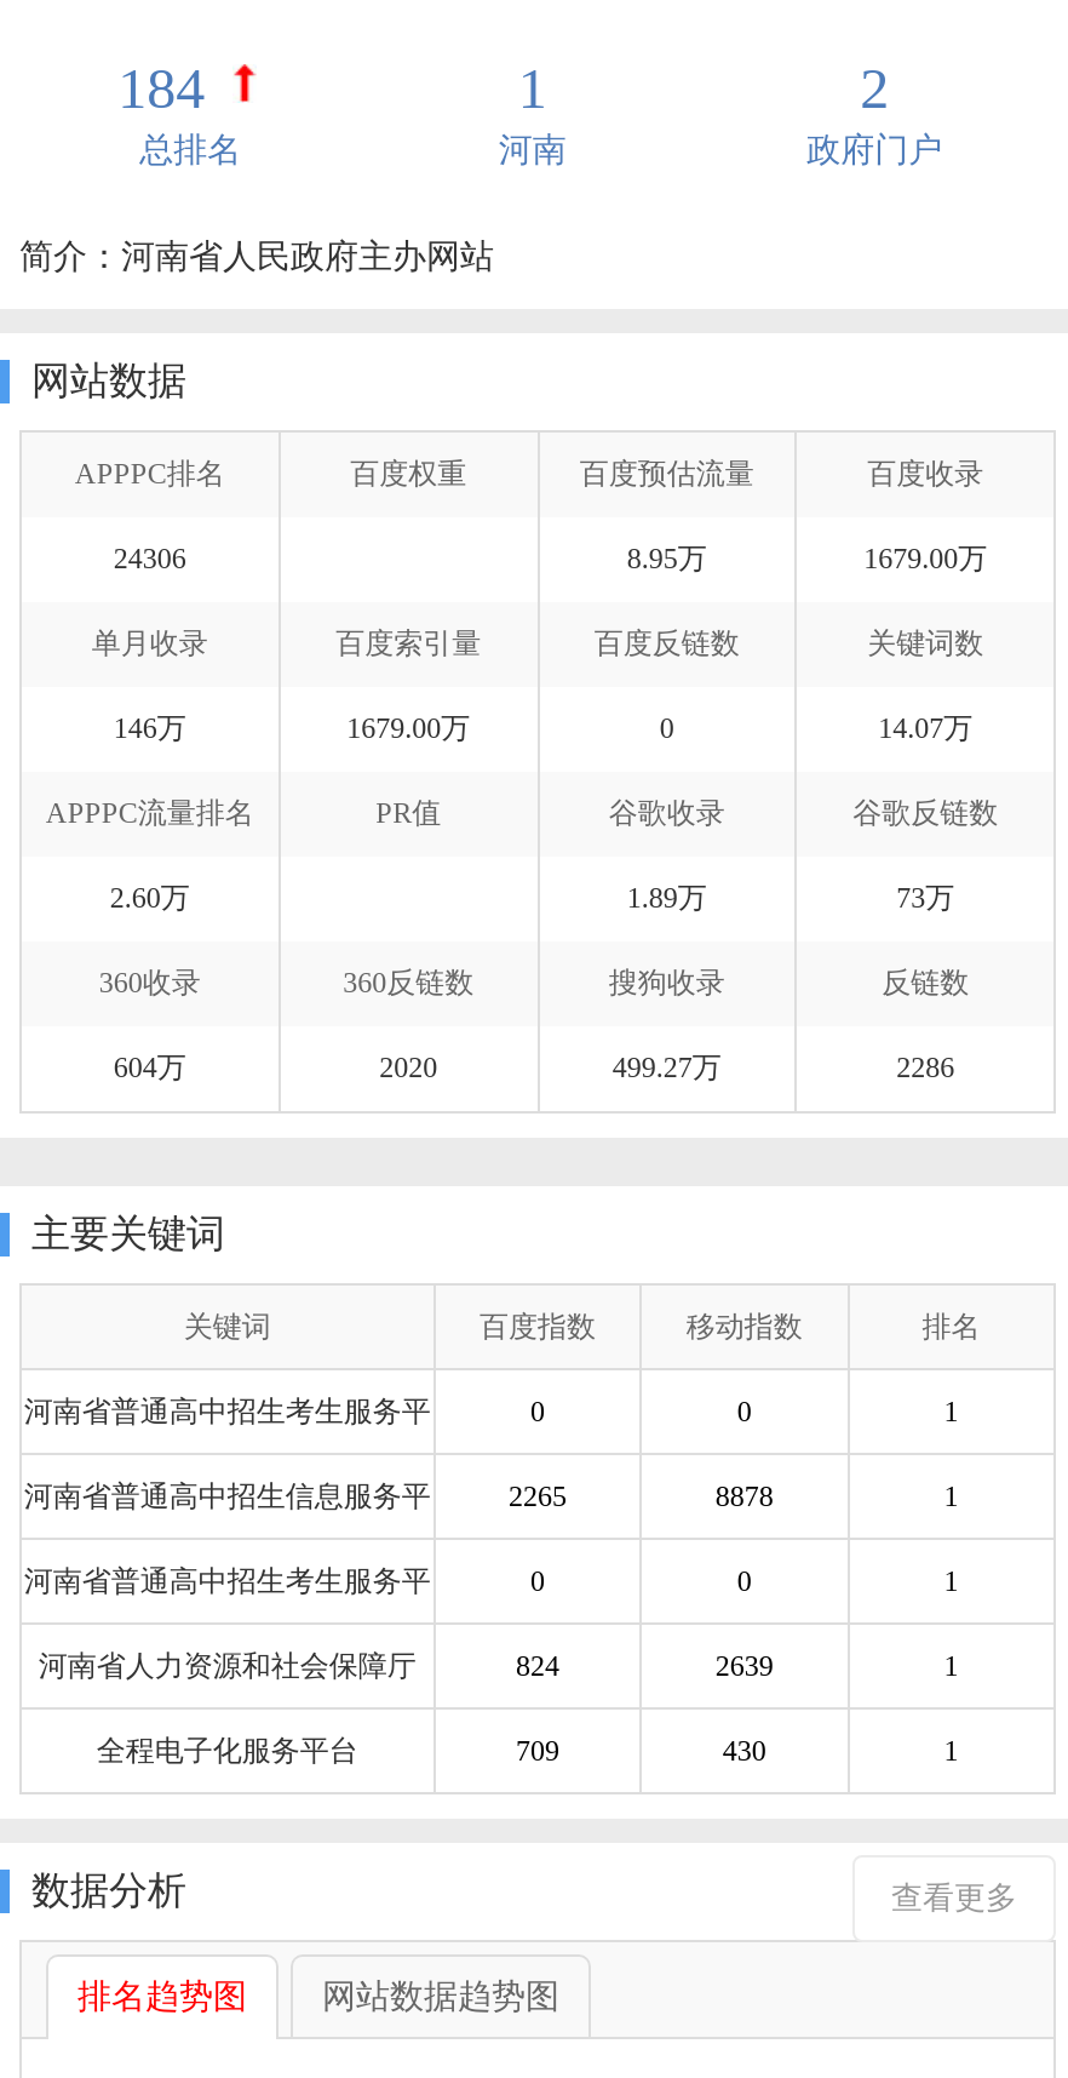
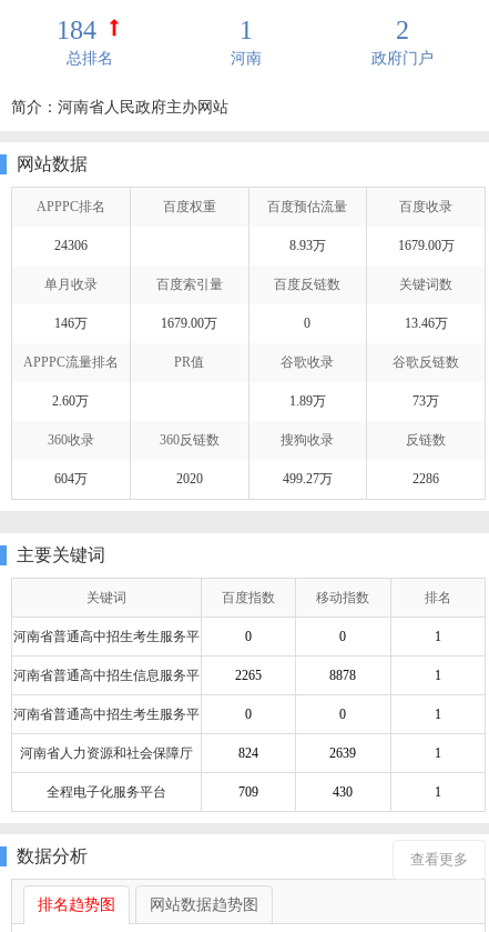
[627,541,707,575] 8.95万 -> [289,237,326,253] 8.93万
[878,711,973,745] 14.07万 -> [404,315,448,331] 13.46万

